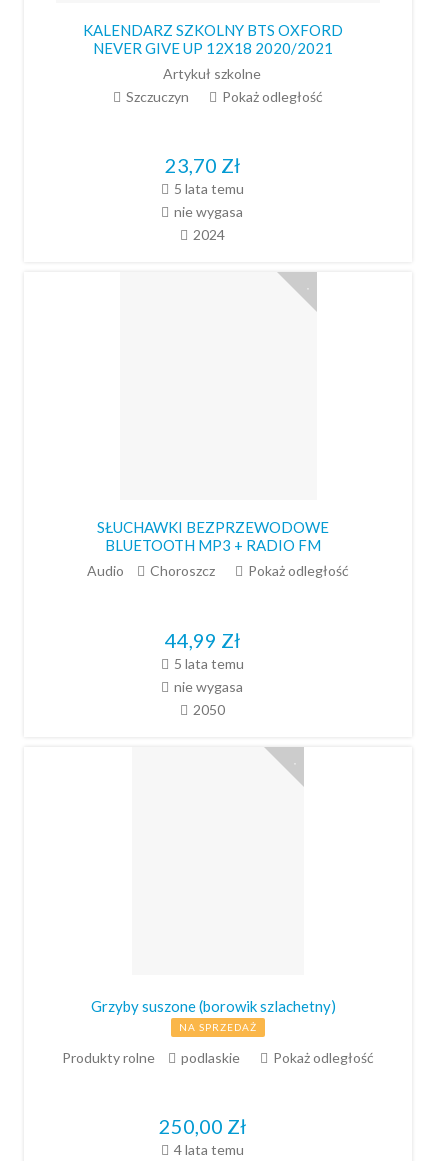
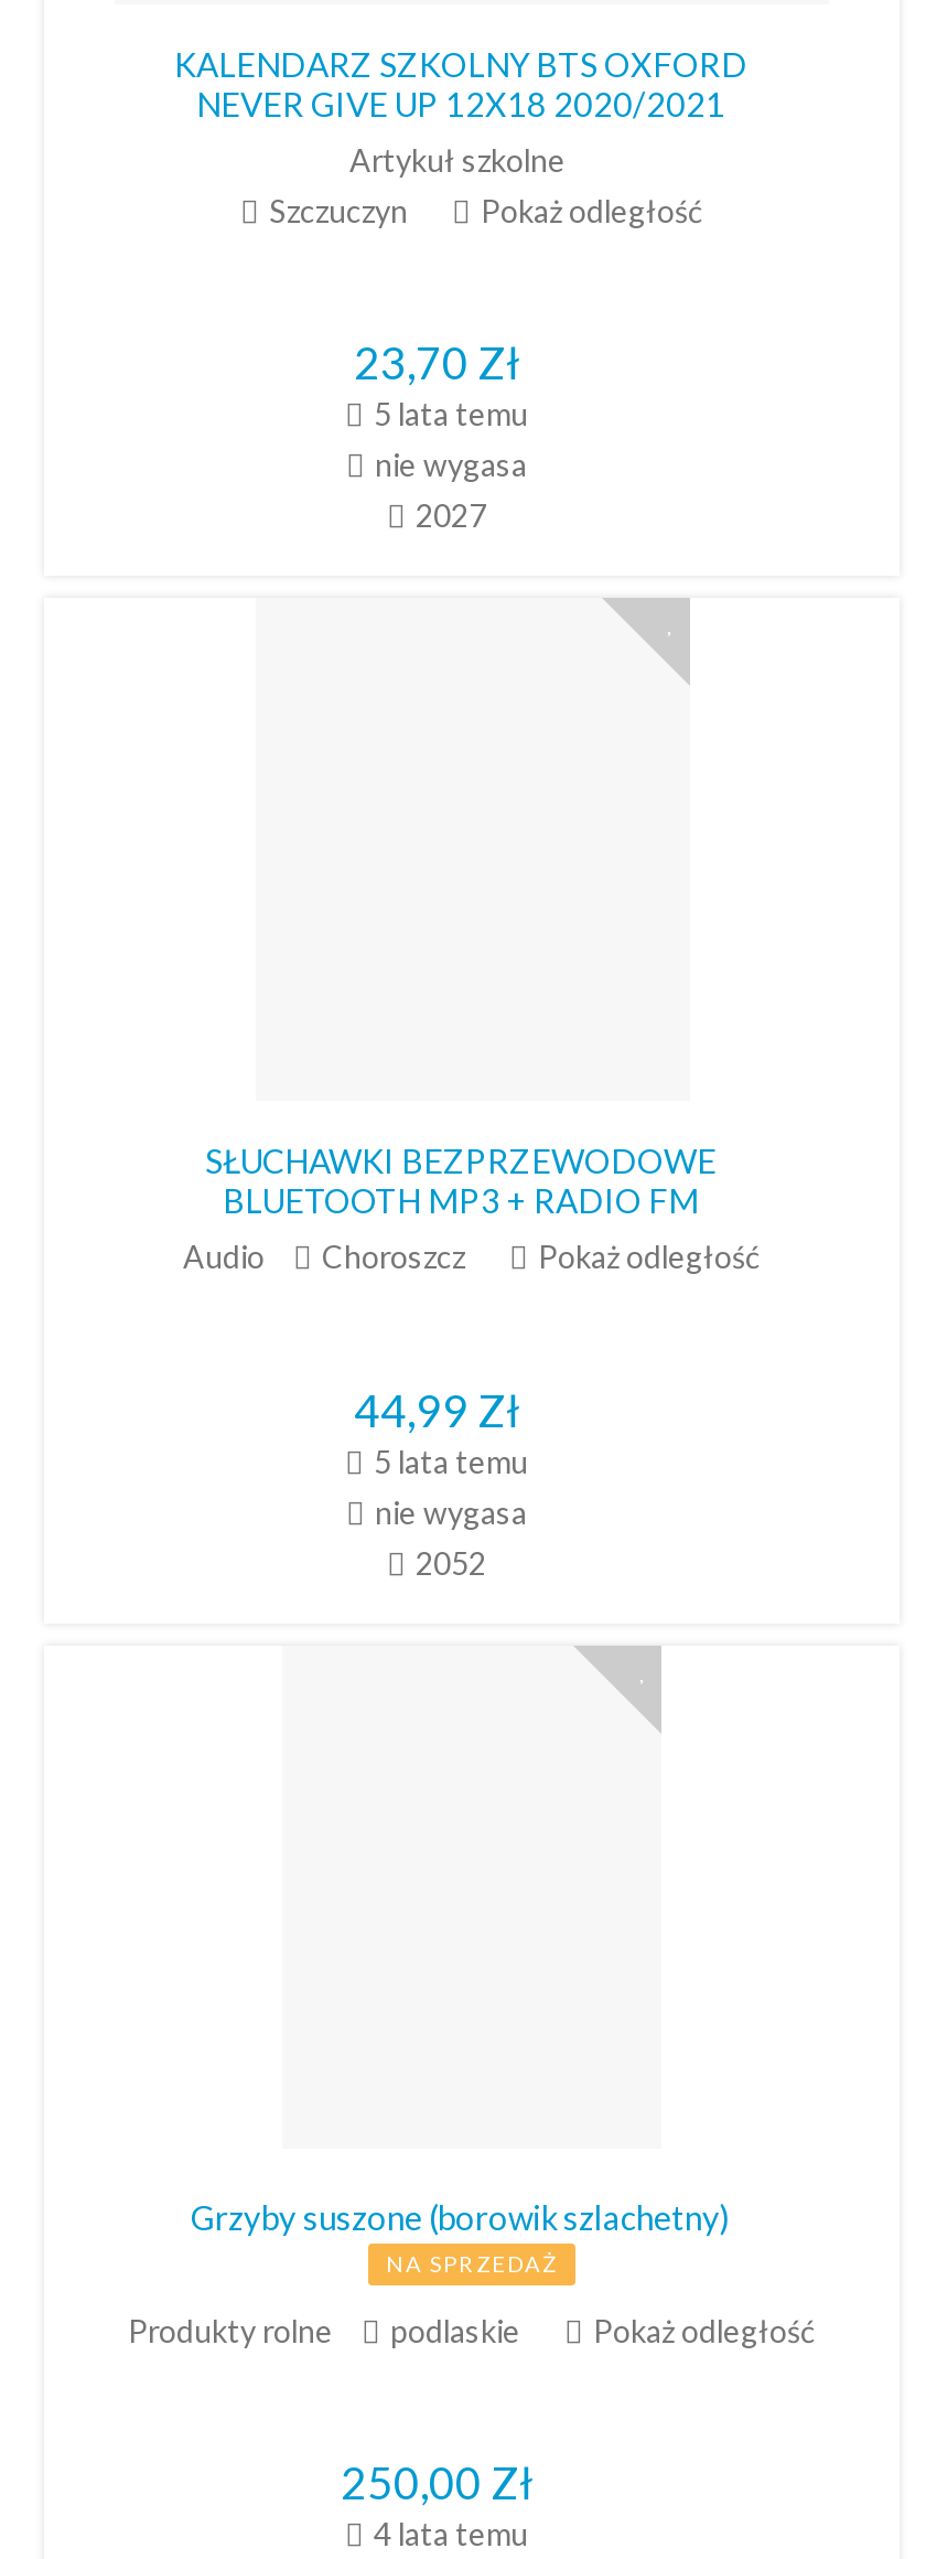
[192,226,224,243] 2024 -> [416,497,486,534] 2027
[192,701,224,718] 2050 -> [416,1543,486,1581] 2052

